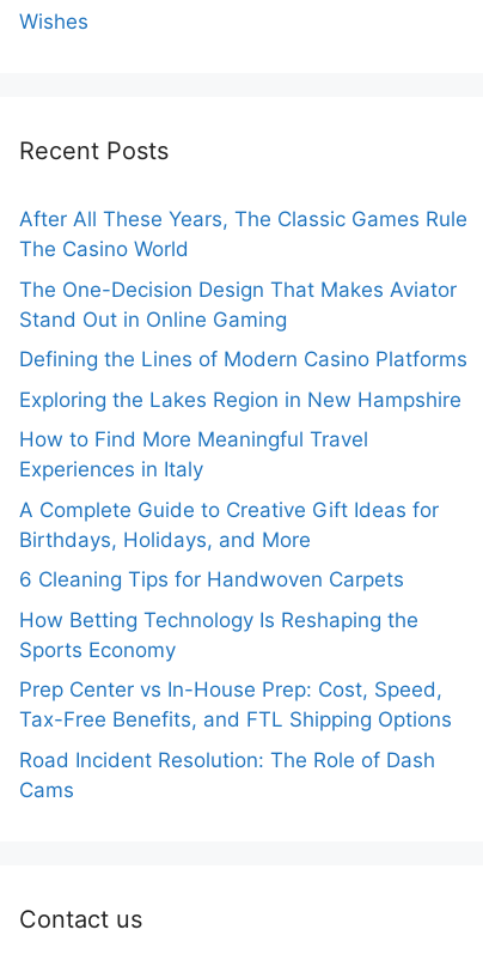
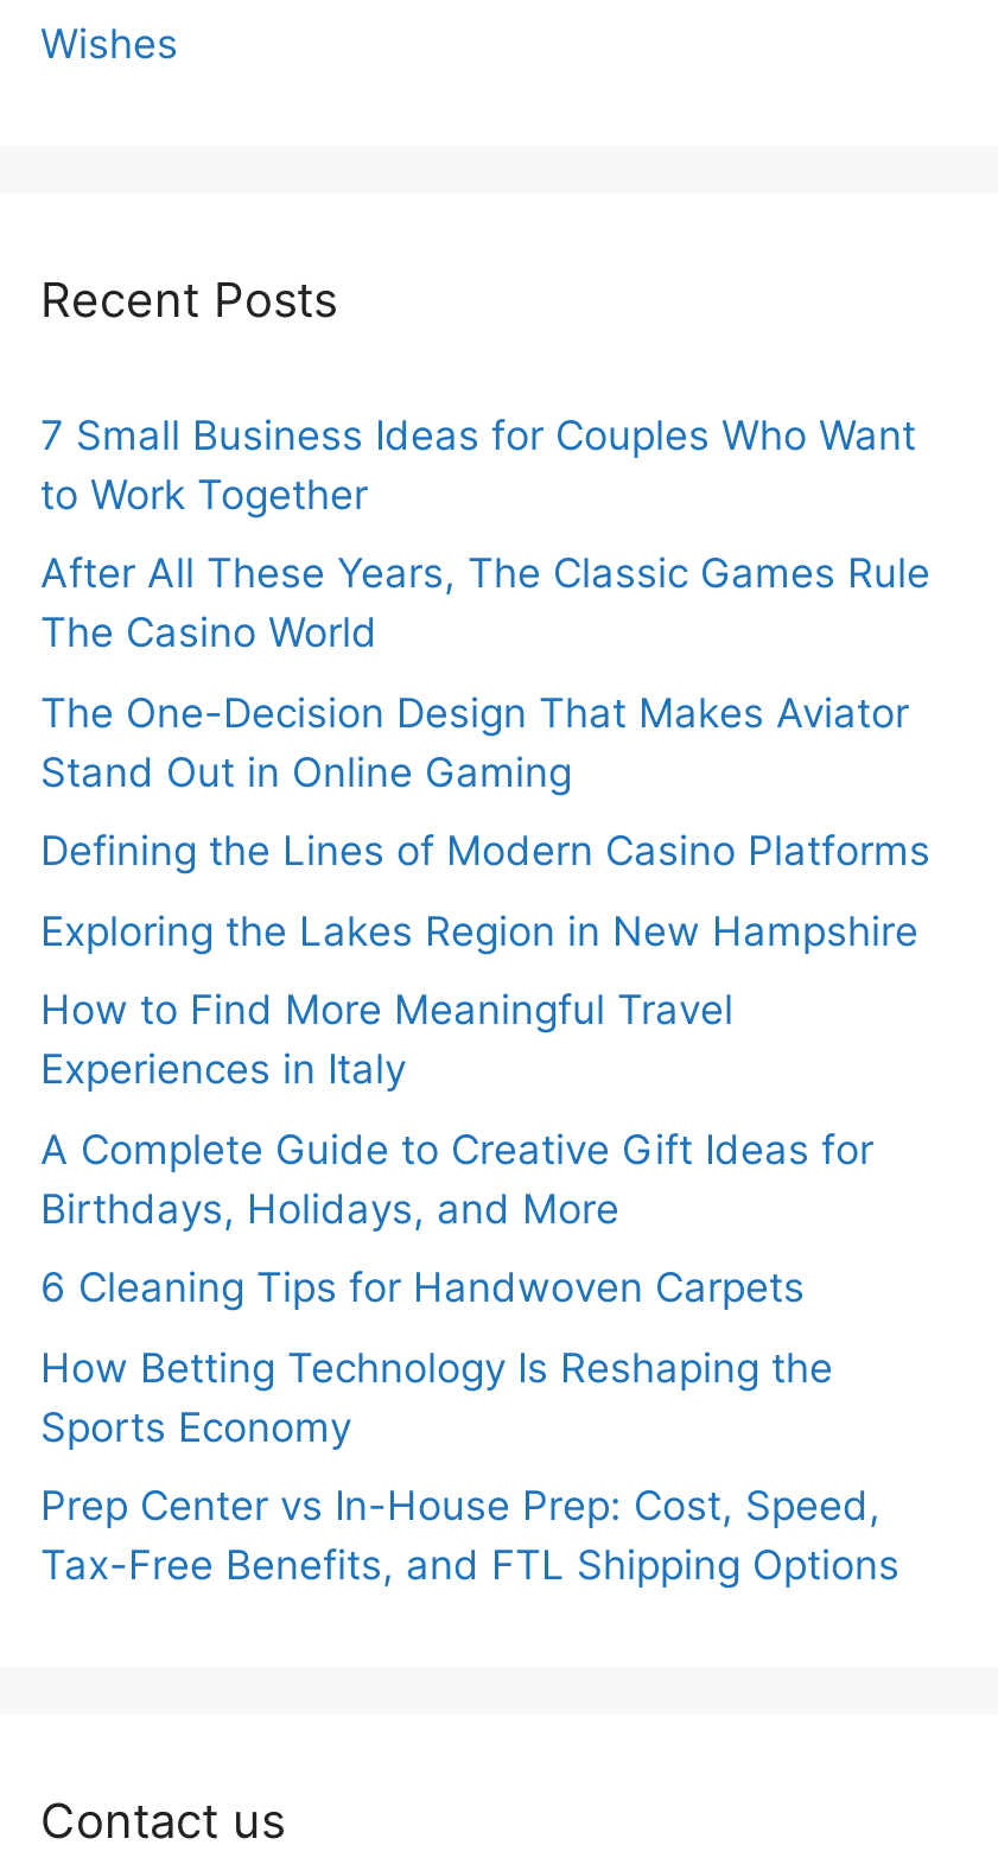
none -> [40,411,916,517] 7 Small Business Ideas for Couples Who Want | to Work Together
moved [19,208,467,732] -> [40,549,930,1589]: After All These Years, The Classic Games Rule | The Casino World | The One-Decision Design That Makes Aviator | ... | Prep Center vs In-House Prep: Cost, Speed, | Tax-Free Benefits, and FTL Shipping Options
[19,748,435,802] Road Incident Resolution: The Role of Dash | Cams -> none

